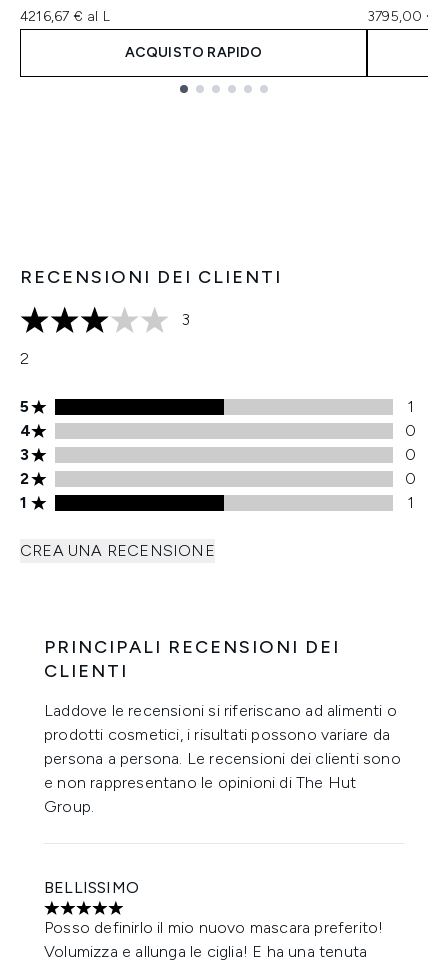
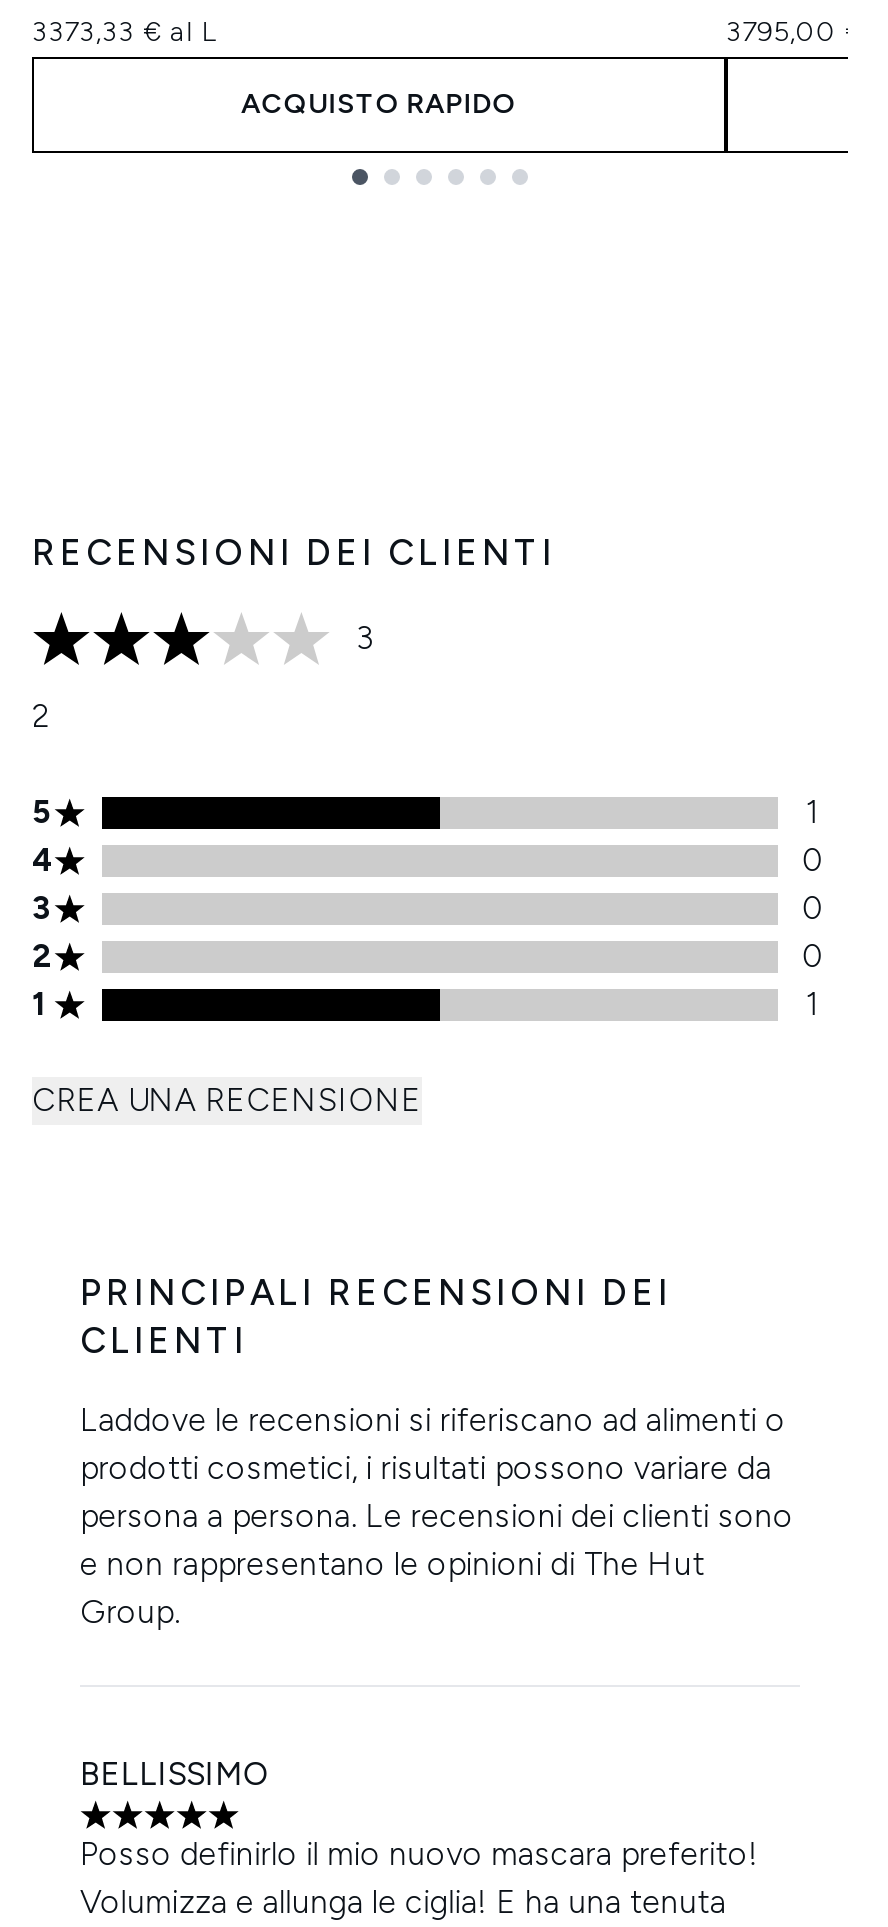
[20,8,110,25] 4216,67 € al L -> [32,15,216,49] 3373,33 € al L

